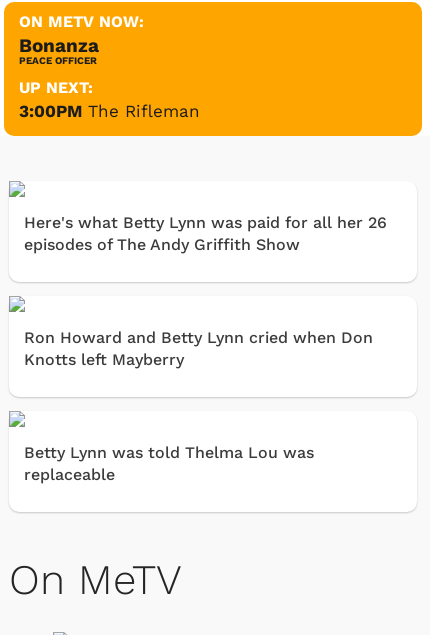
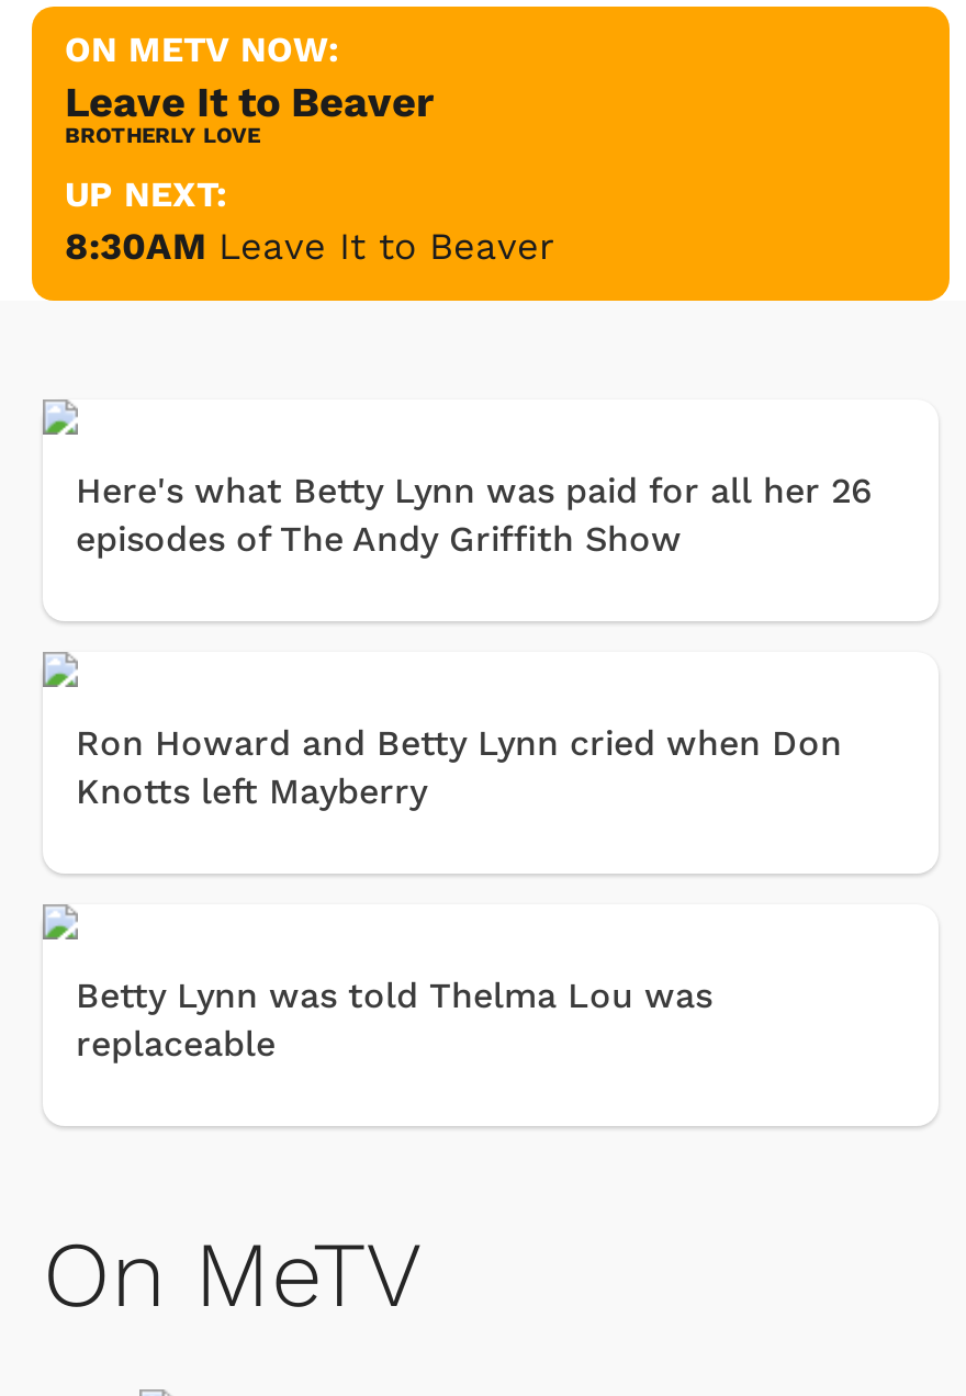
[19,33,99,65] Bonanza | PEACE OFFICER -> [65,76,434,146] Leave It to Beaver | BROTHERLY LOVE
[19,100,200,120] 3:00PM The Rifleman -> [65,223,554,267] 8:30AM Leave It to Beaver

